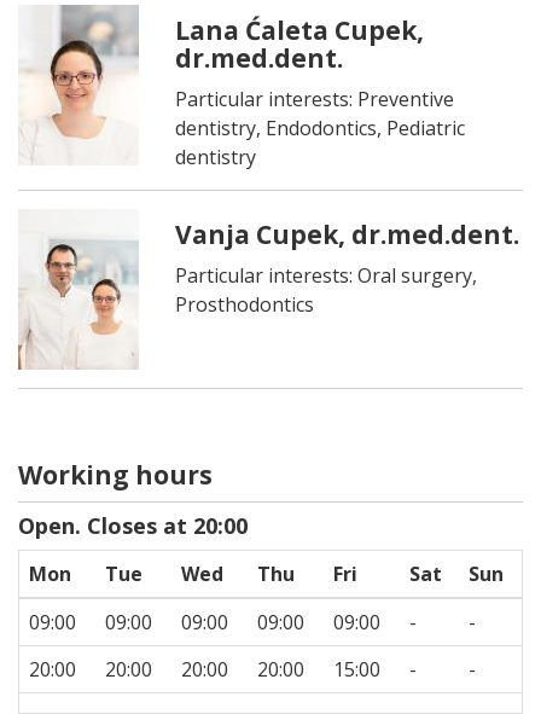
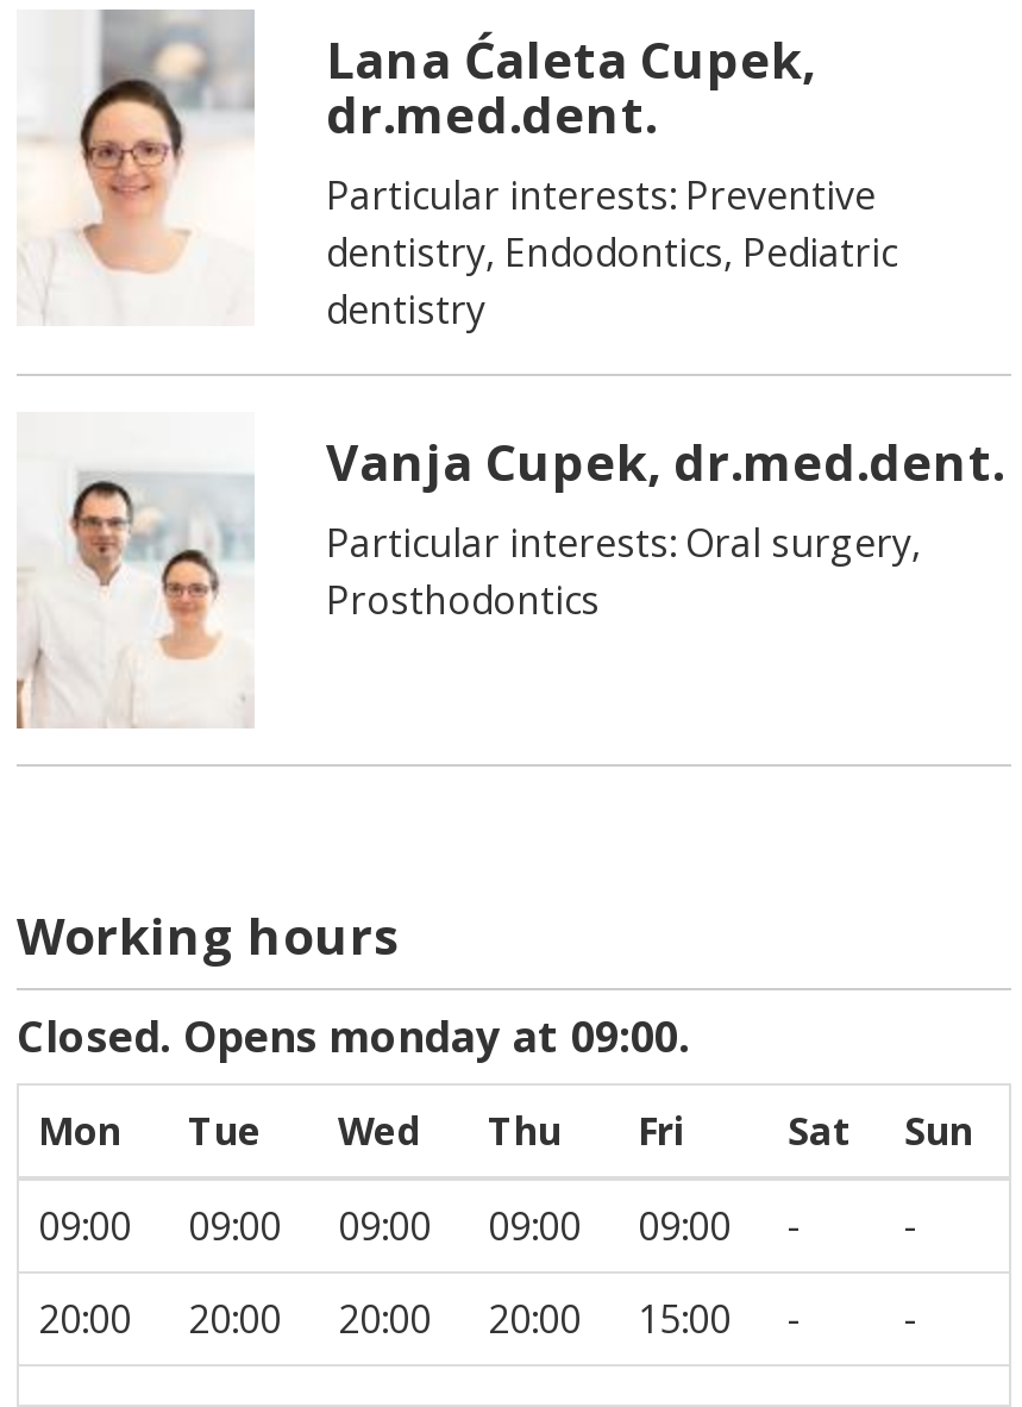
[18,512,248,541] Open. Closes at 20:00 -> [17,1008,690,1065] Closed. Opens monday at 09:00.

